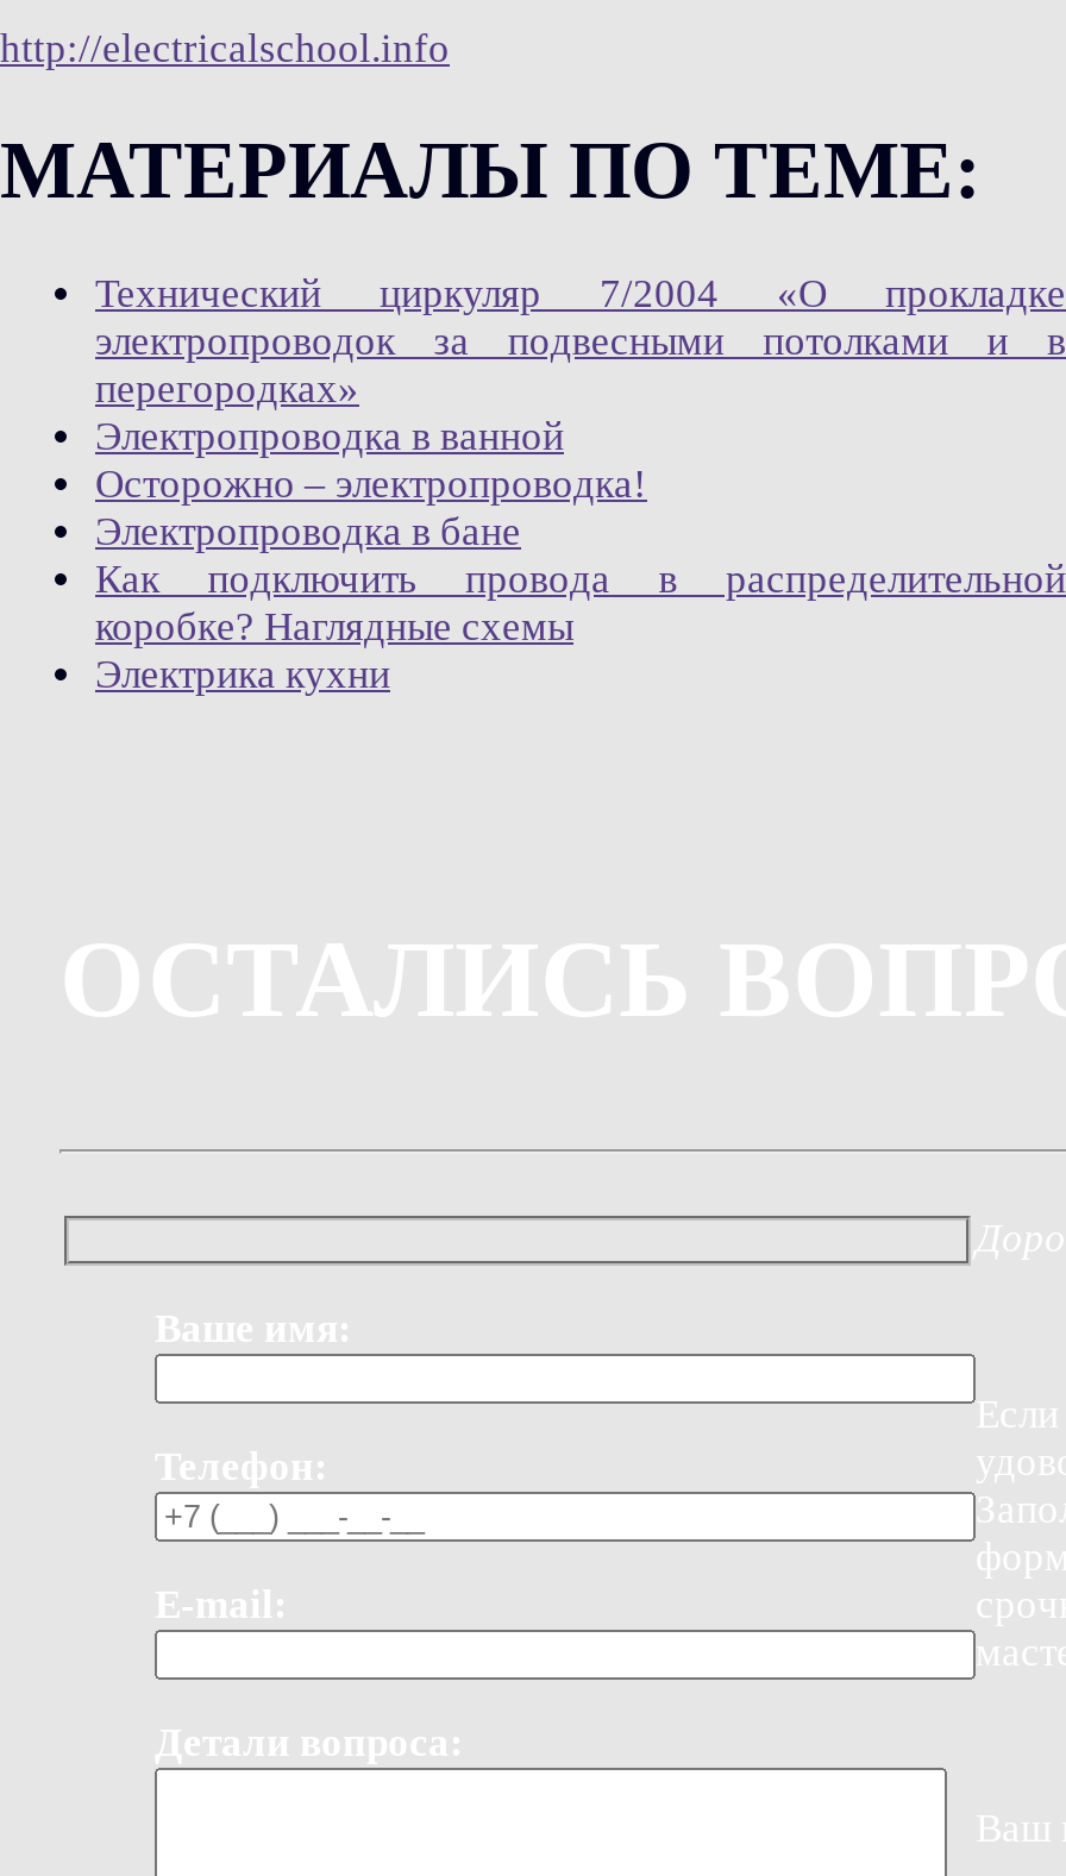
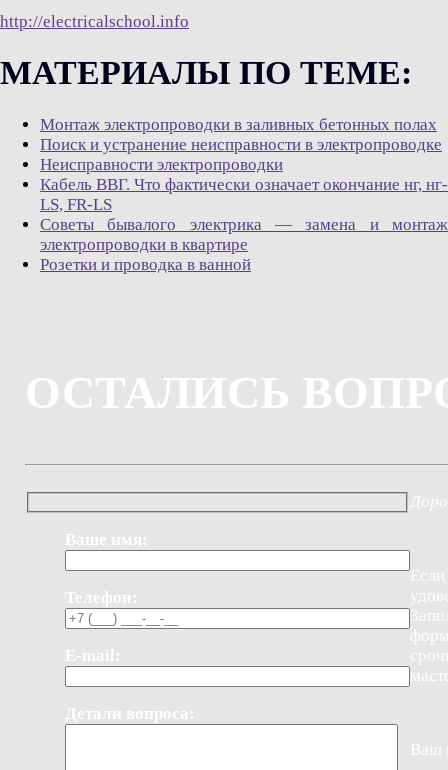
[95,271,1066,697] Технический циркуляр 7/2004 «О прокладке | электропроводок за подвесными потолками и в | перегородках» | Электропроводка в ванной | Осторожно – электропроводка! | Электропроводка в бане | Как подключить провода в распределительной | коробке? Наглядные схемы | Электрика кухни -> [40,115,448,274] Монтаж электропроводки в заливных бетонных полах | Поиск и устранение неисправности в электропроводке | Неисправности электропроводки | Кабель ВВГ. Что фактически означает окончание нг, нг- | LS, FR-LS | Советы бывалого электрика — замена и монтаж | электропроводки в квартире | Розетки и проводка в ванной

